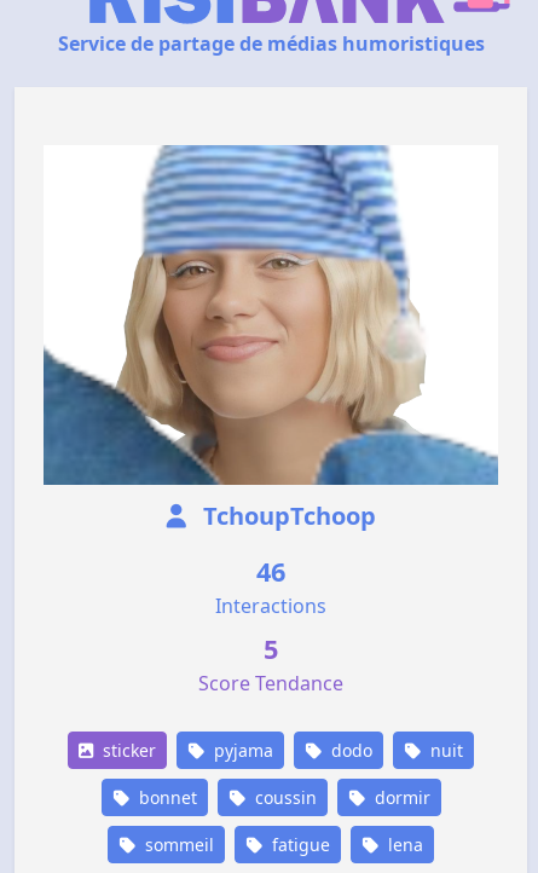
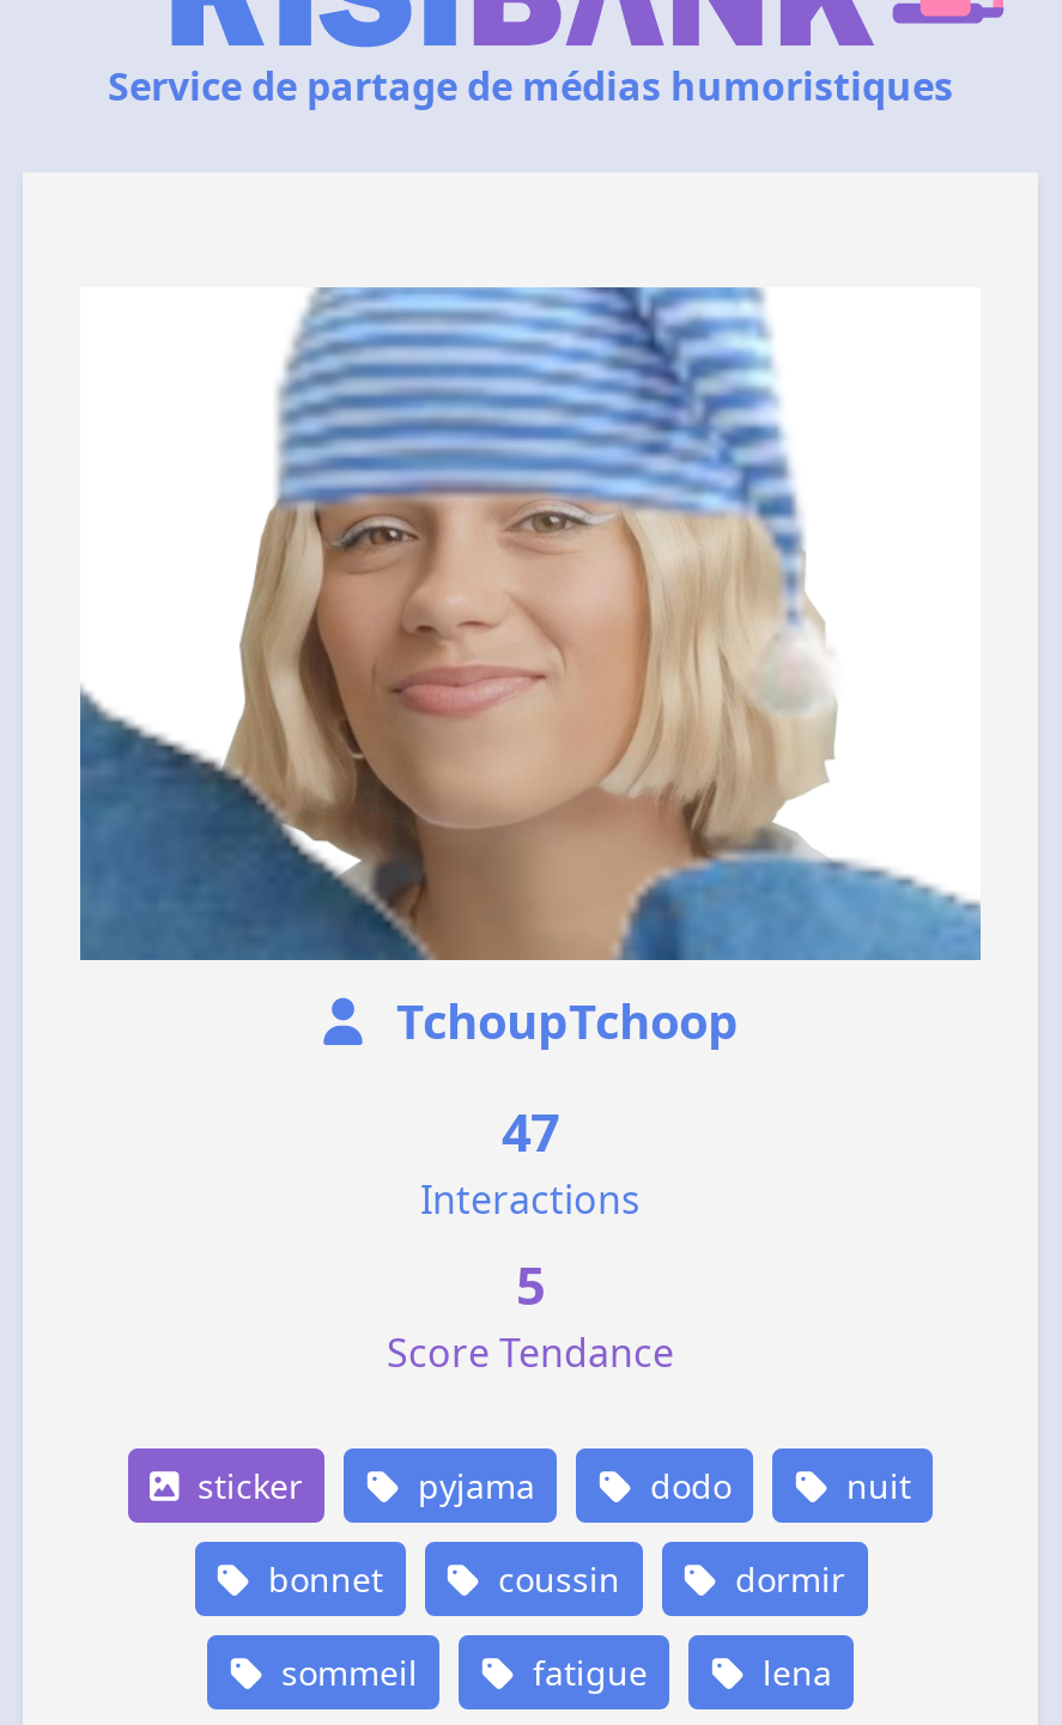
[256,554,285,589] 46 -> [502,1097,559,1167] 47

